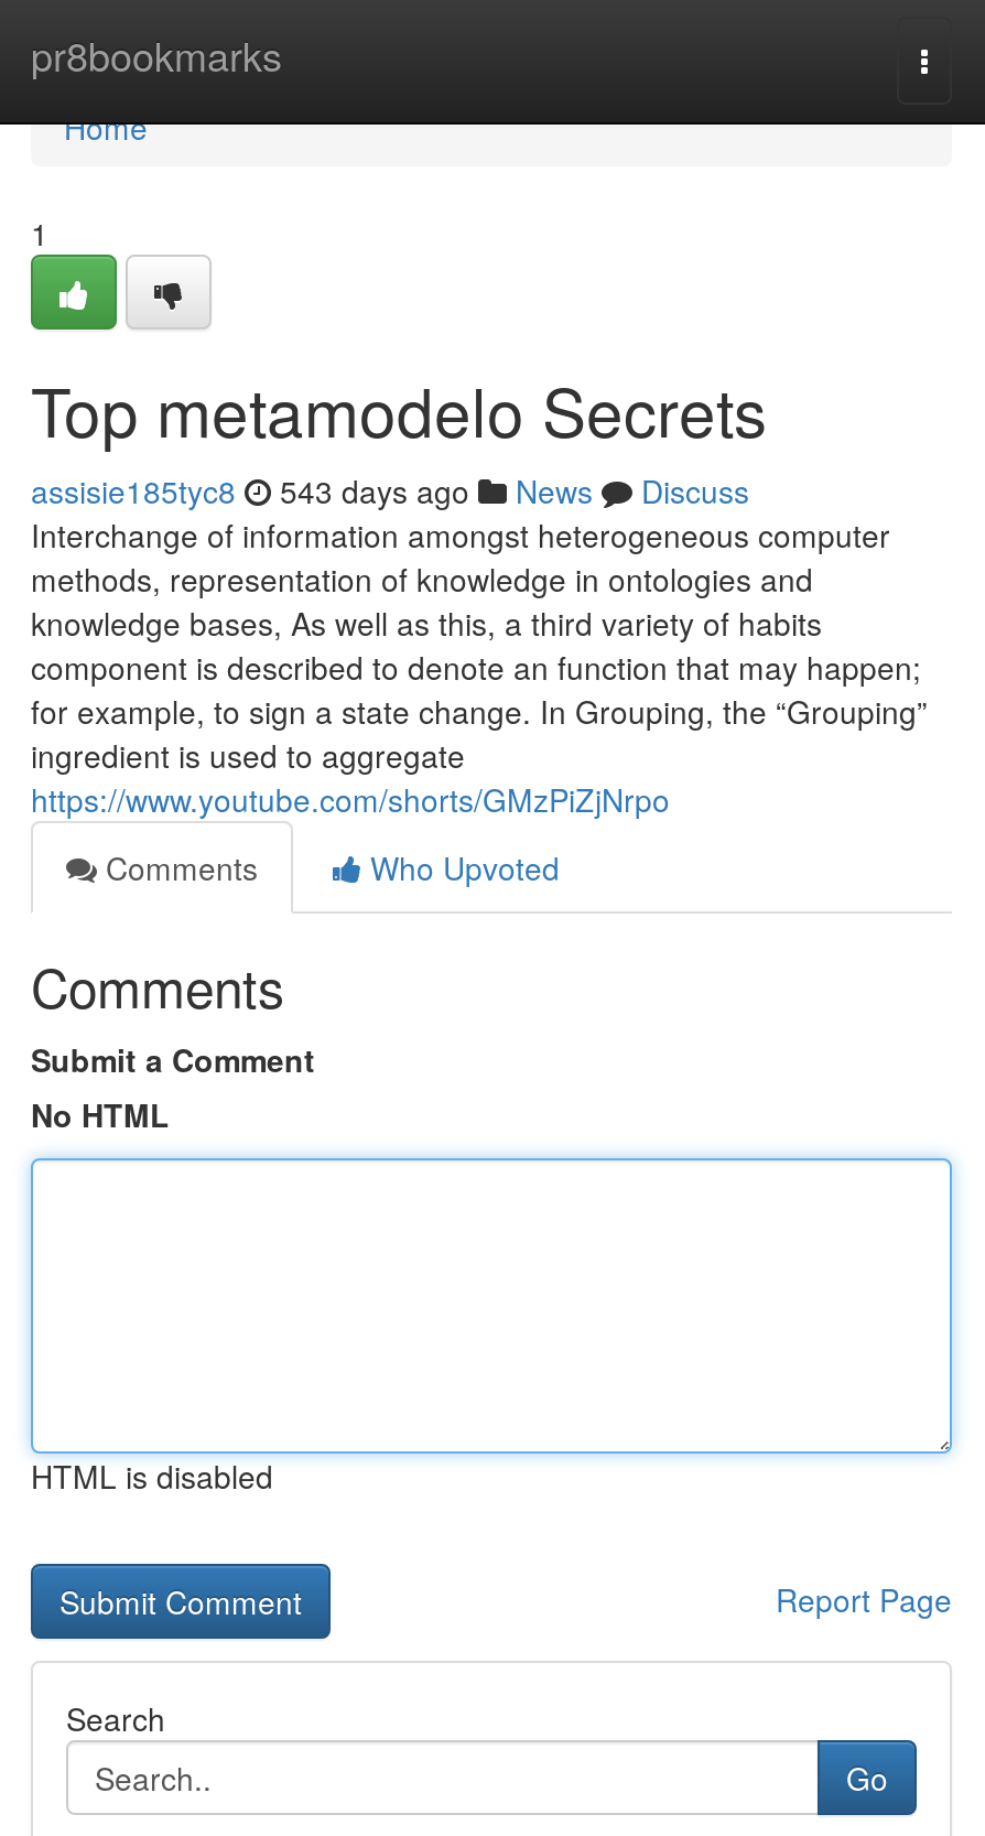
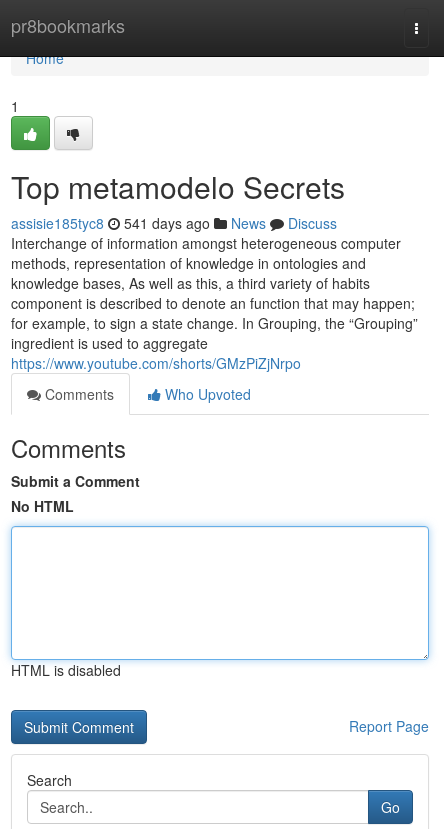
[31,468,749,512] assisie185tyc8 543 days ago News Discuss -> [11,213,337,233] assisie185tyc8 541 days ago News Discuss

